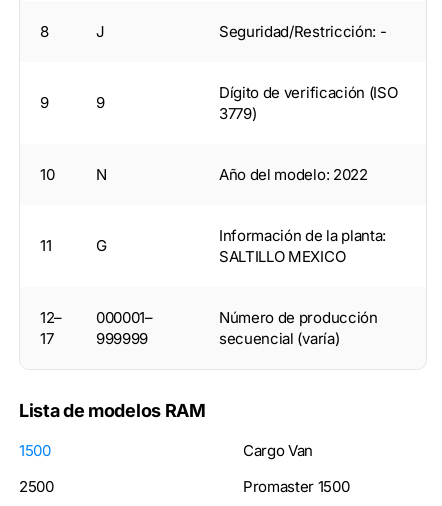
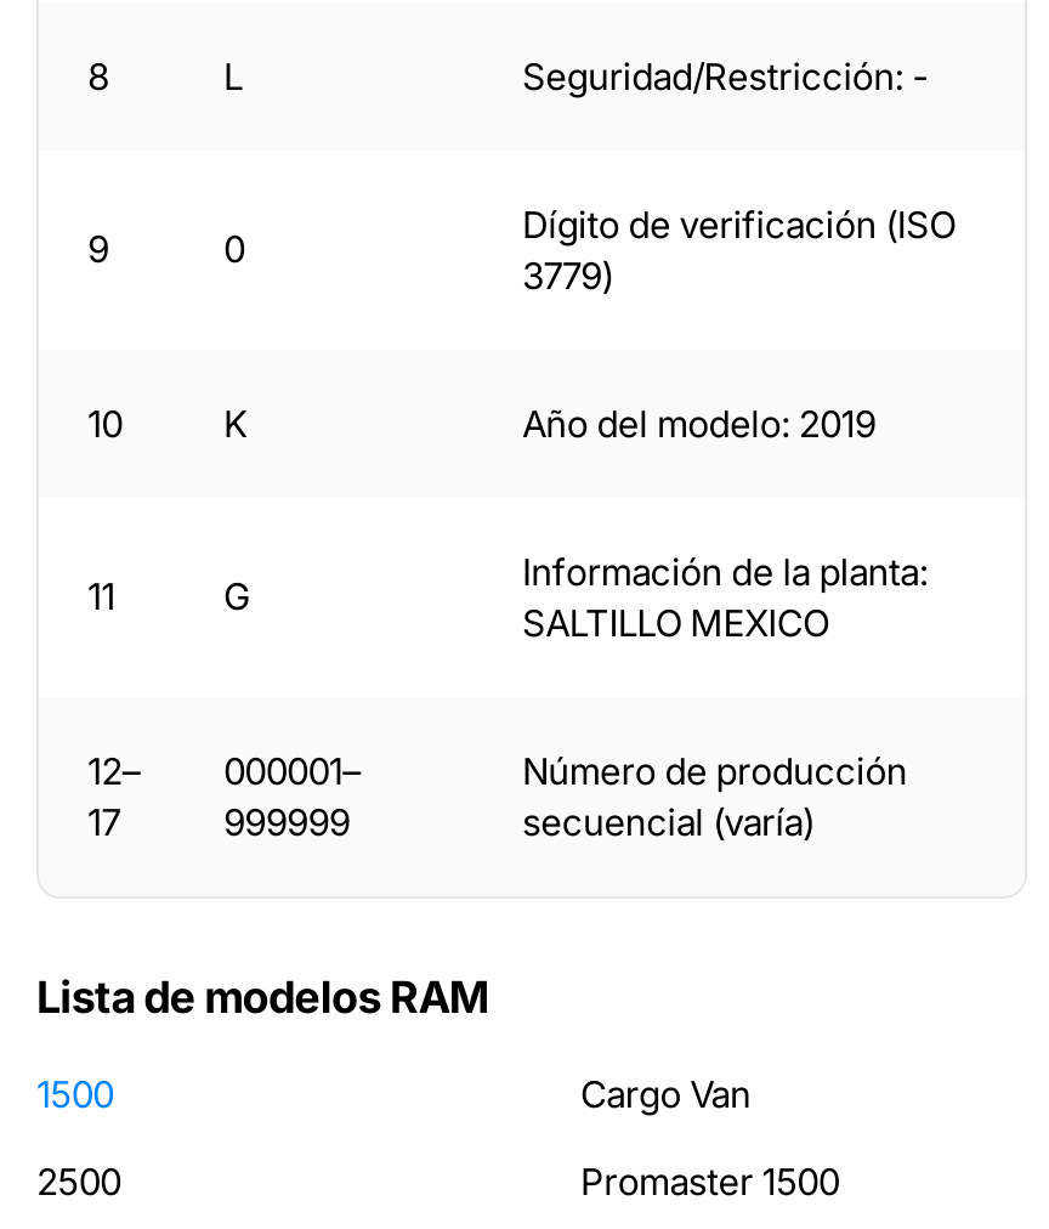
[96,22,105,41] J -> [223,54,242,100] L
[96,93,105,112] 9 -> [223,226,245,272] 0
[96,165,368,184] N | Año del modelo: 2022 -> [223,401,876,447] K | Año del modelo: 2019

